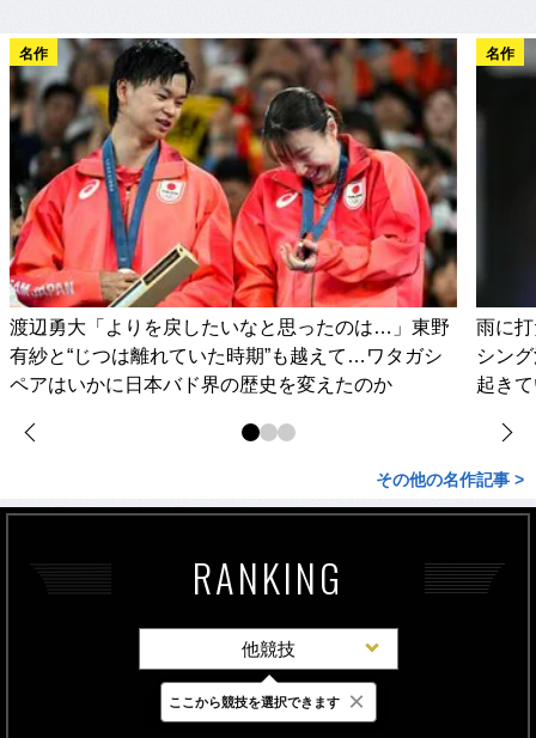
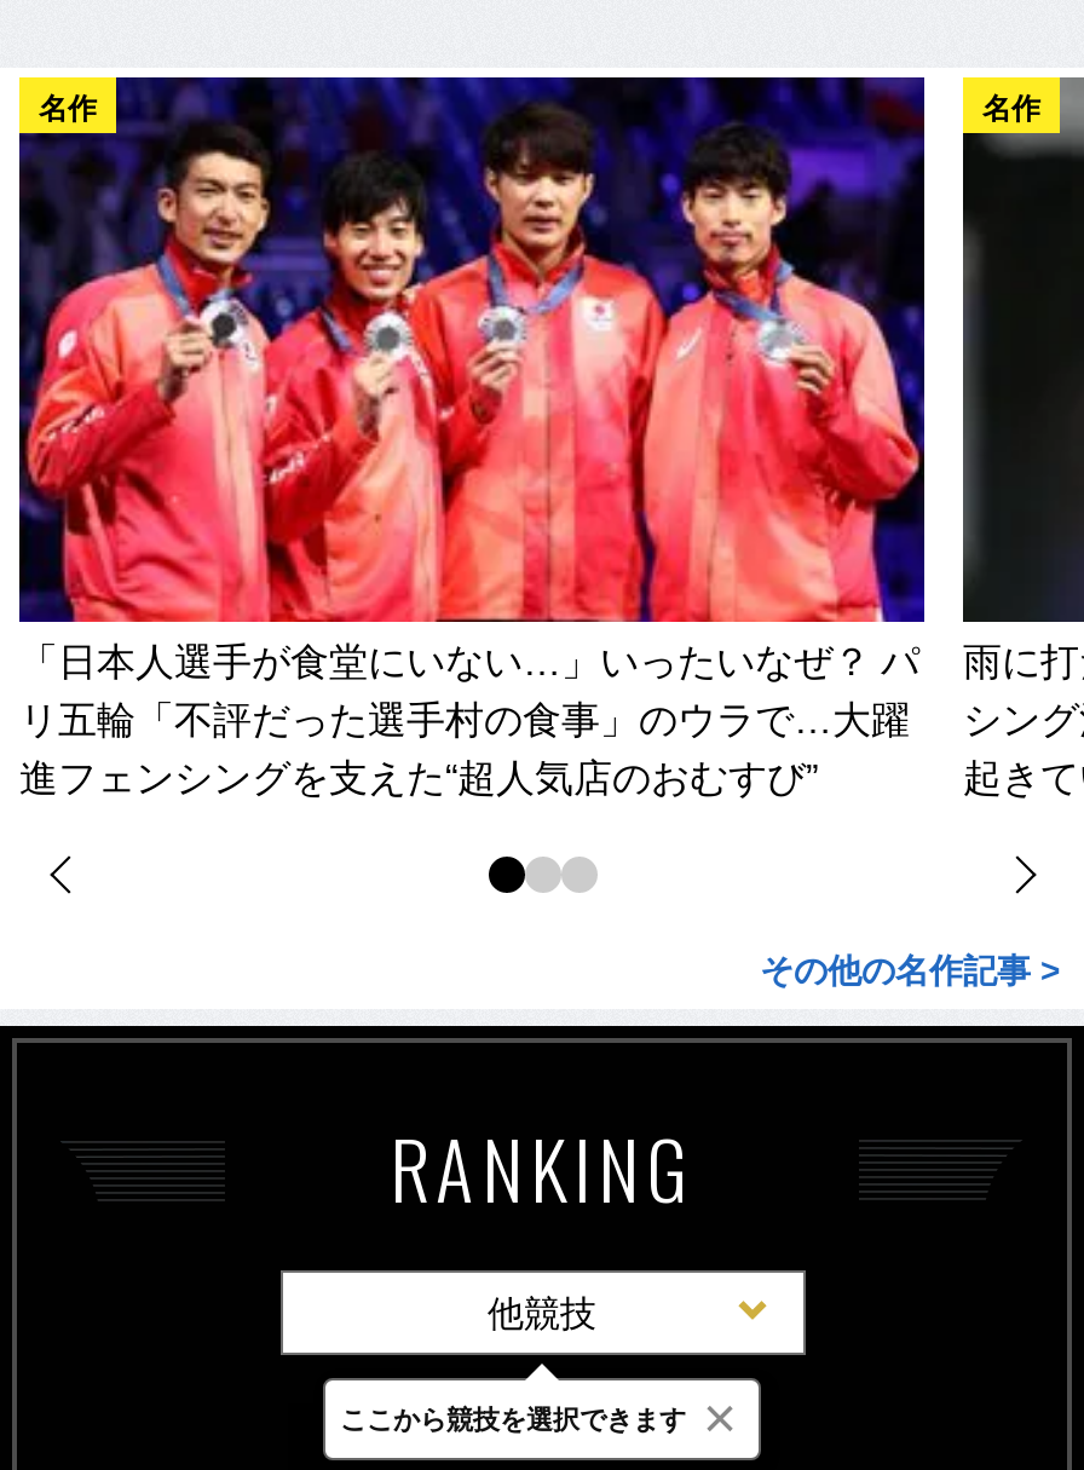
[8,37,458,394] [image] | 渡辺勇大「よりを戻したいなと思ったのは…」東野 | 有紗と“じつは離れていた時期”も越えて…ワタガシ | ペアはいかに日本バド界の歴史を変えたのか -> [17,75,927,797] [image] | 「日本人選手が食堂にいない…」いったいなぜ？ パ | リ五輪「不評だった選手村の食事」のウラで…大躍 | 進フェンシングを支えた“超人気店のおむすび”

